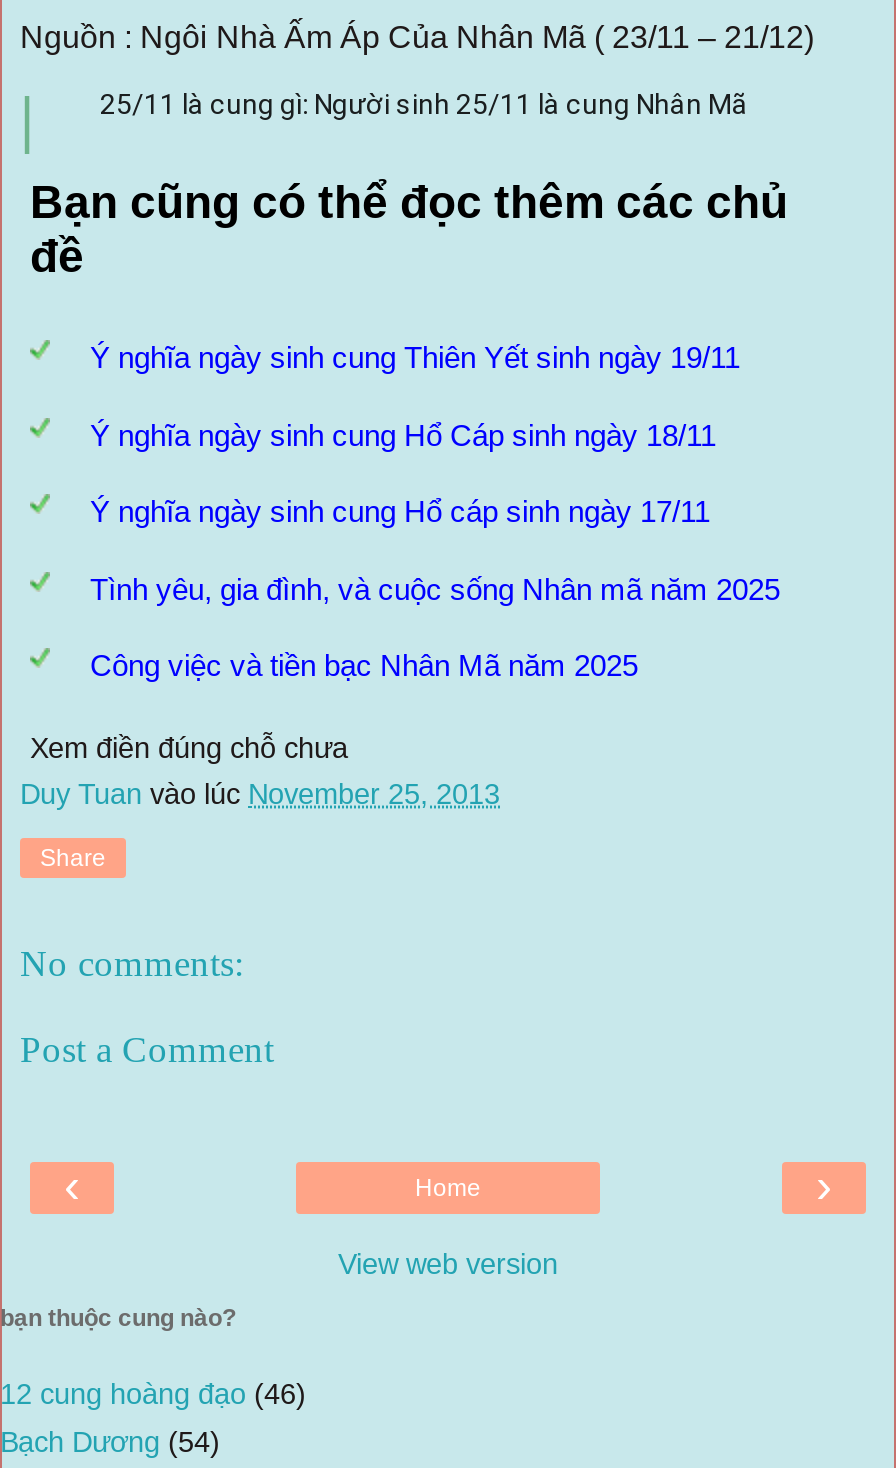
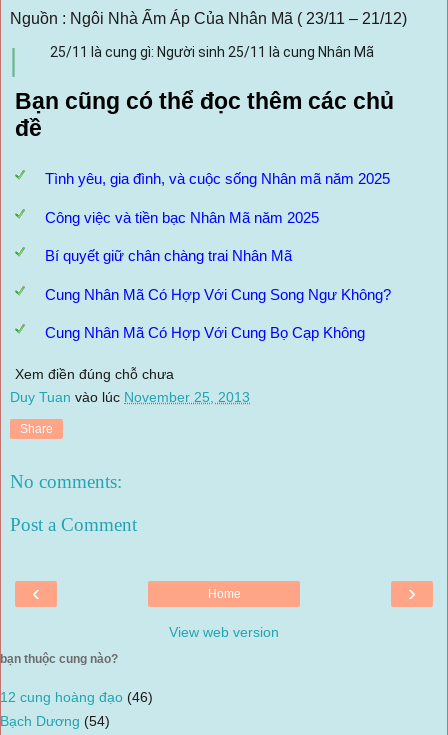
[90,341,740,529] Ý nghĩa ngày sinh cung Thiên Yết sinh ngày 19/11 | Ý nghĩa ngày sinh cung Hổ Cáp sinh ngày 18/11 | Ý nghĩa ngày sinh cung Hổ cáp sinh ngày 17/11 -> none
moved [90,572,780,683] -> [45,170,390,226]: Tình yêu, gia đình, và cuộc sống Nhân mã năm 2025 | Công việc và tiền bạc Nhân Mã năm 2025
none -> [45,247,391,341] Bí quyết giữ chân chàng trai Nhân Mã | Cung Nhân Mã Có Hợp Với Cung Song Ngư Không? | Cung Nhân Mã Có Hợp Với Cung Bọ Cạp Không

